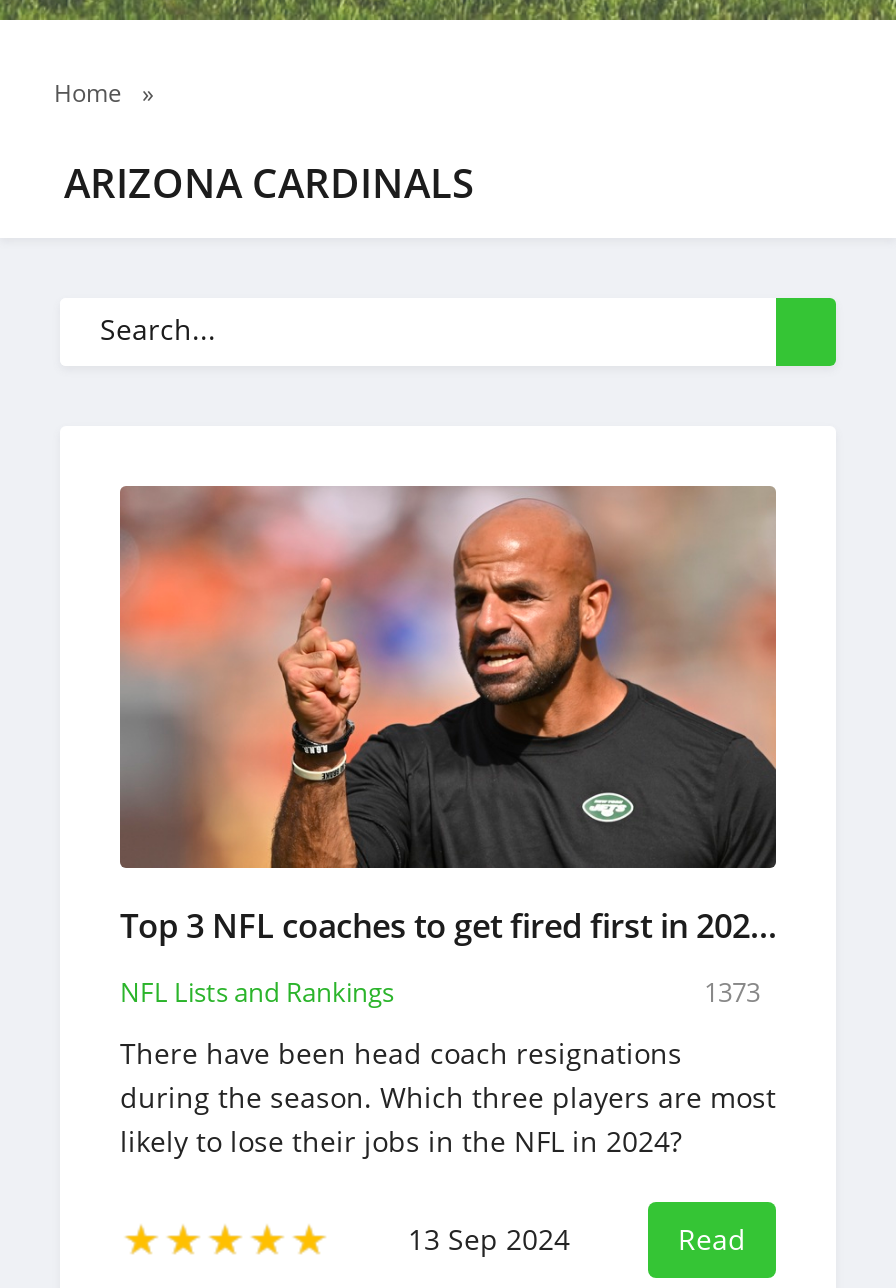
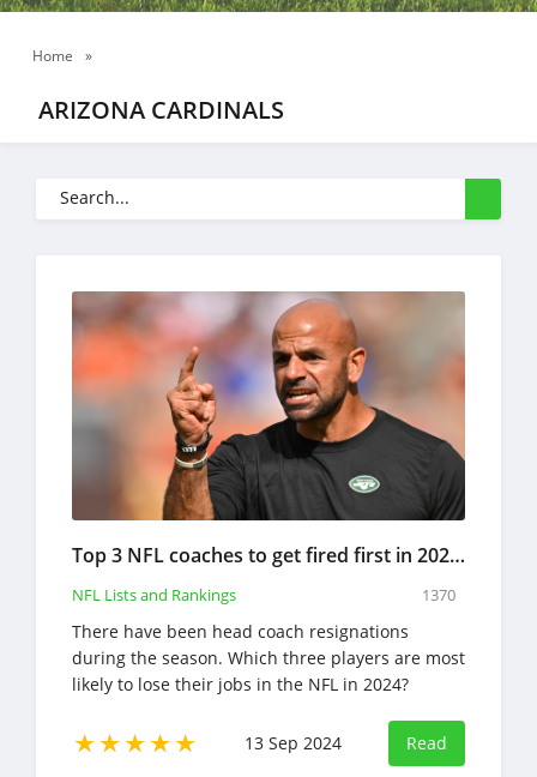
[704,974,760,1010] 1373 -> [422,584,455,605] 1370

